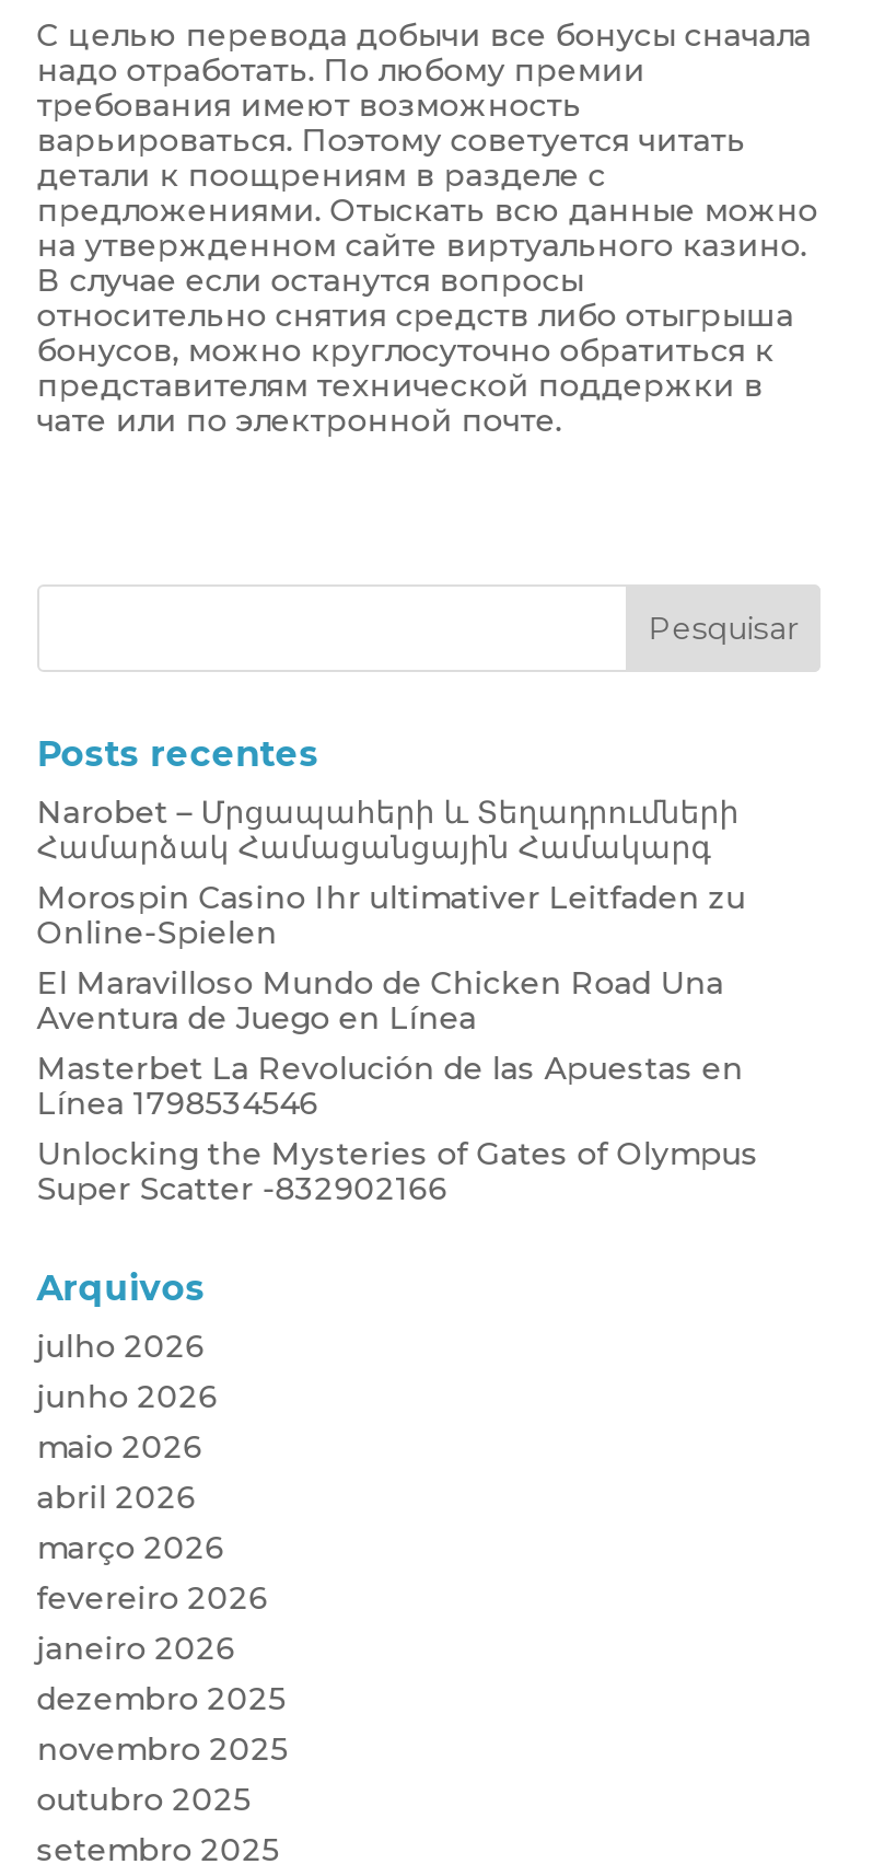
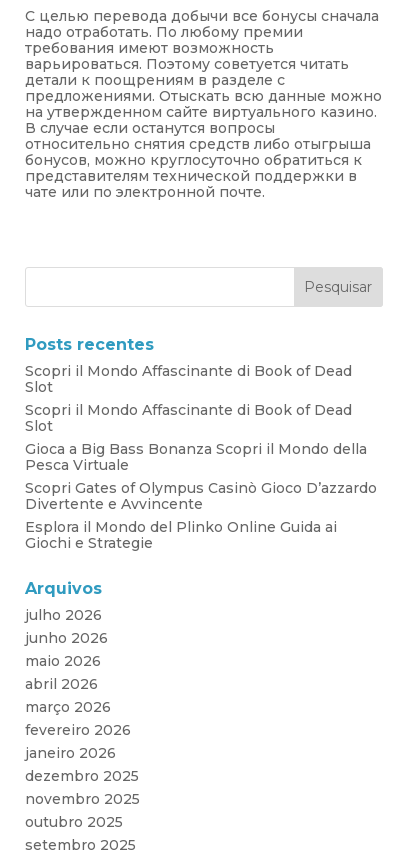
[37,792,759,1208] Narobet – Մրցապահերի և Տեղադրումների | Համարձակ Համացանցային Համակարգ | Morospin Casino Ihr ultimativer Leitfaden zu | Online-Spielen | El Maravilloso Mundo de Chicken Road Una | Aventura de Juego en Línea | Masterbet La Revolución de las Apuestas en | Línea 1798534546 | Unlocking the Mysteries of Gates of Olympus | Super Scatter -832902166 -> [25,362,377,552] Scopri il Mondo Affascinante di Book of Dead | Slot | Scopri il Mondo Affascinante di Book of Dead | Slot | Gioca a Big Bass Bonanza Scopri il Mondo della | Pesca Virtuale | Scopri Gates of Olympus Casinò Gioco D’azzardo | Divertente e Avvincente | Esplora il Mondo del Plinko Online Guida ai | Giochi e Strategie

